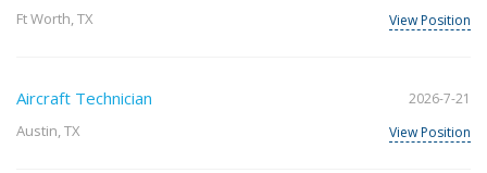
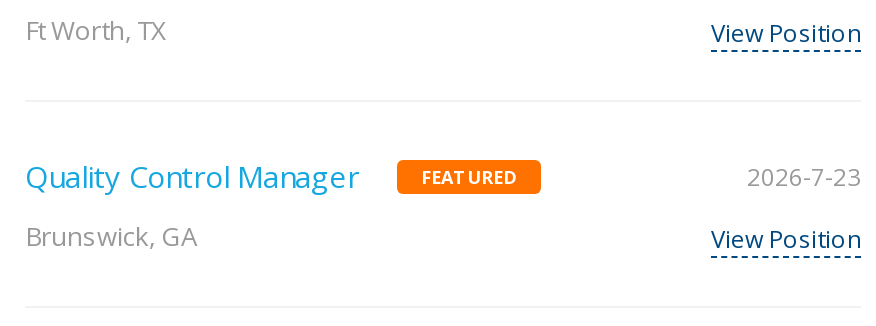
[16,87,152,109] Aircraft Technician -> [25,156,517,196] Quality Control Manager | FEATURED
[409,89,471,108] 2026-7-21 -> [747,160,861,194] 2026-7-23
[16,121,80,141] Austin, TX -> [25,218,197,254] Brunswick, GA

